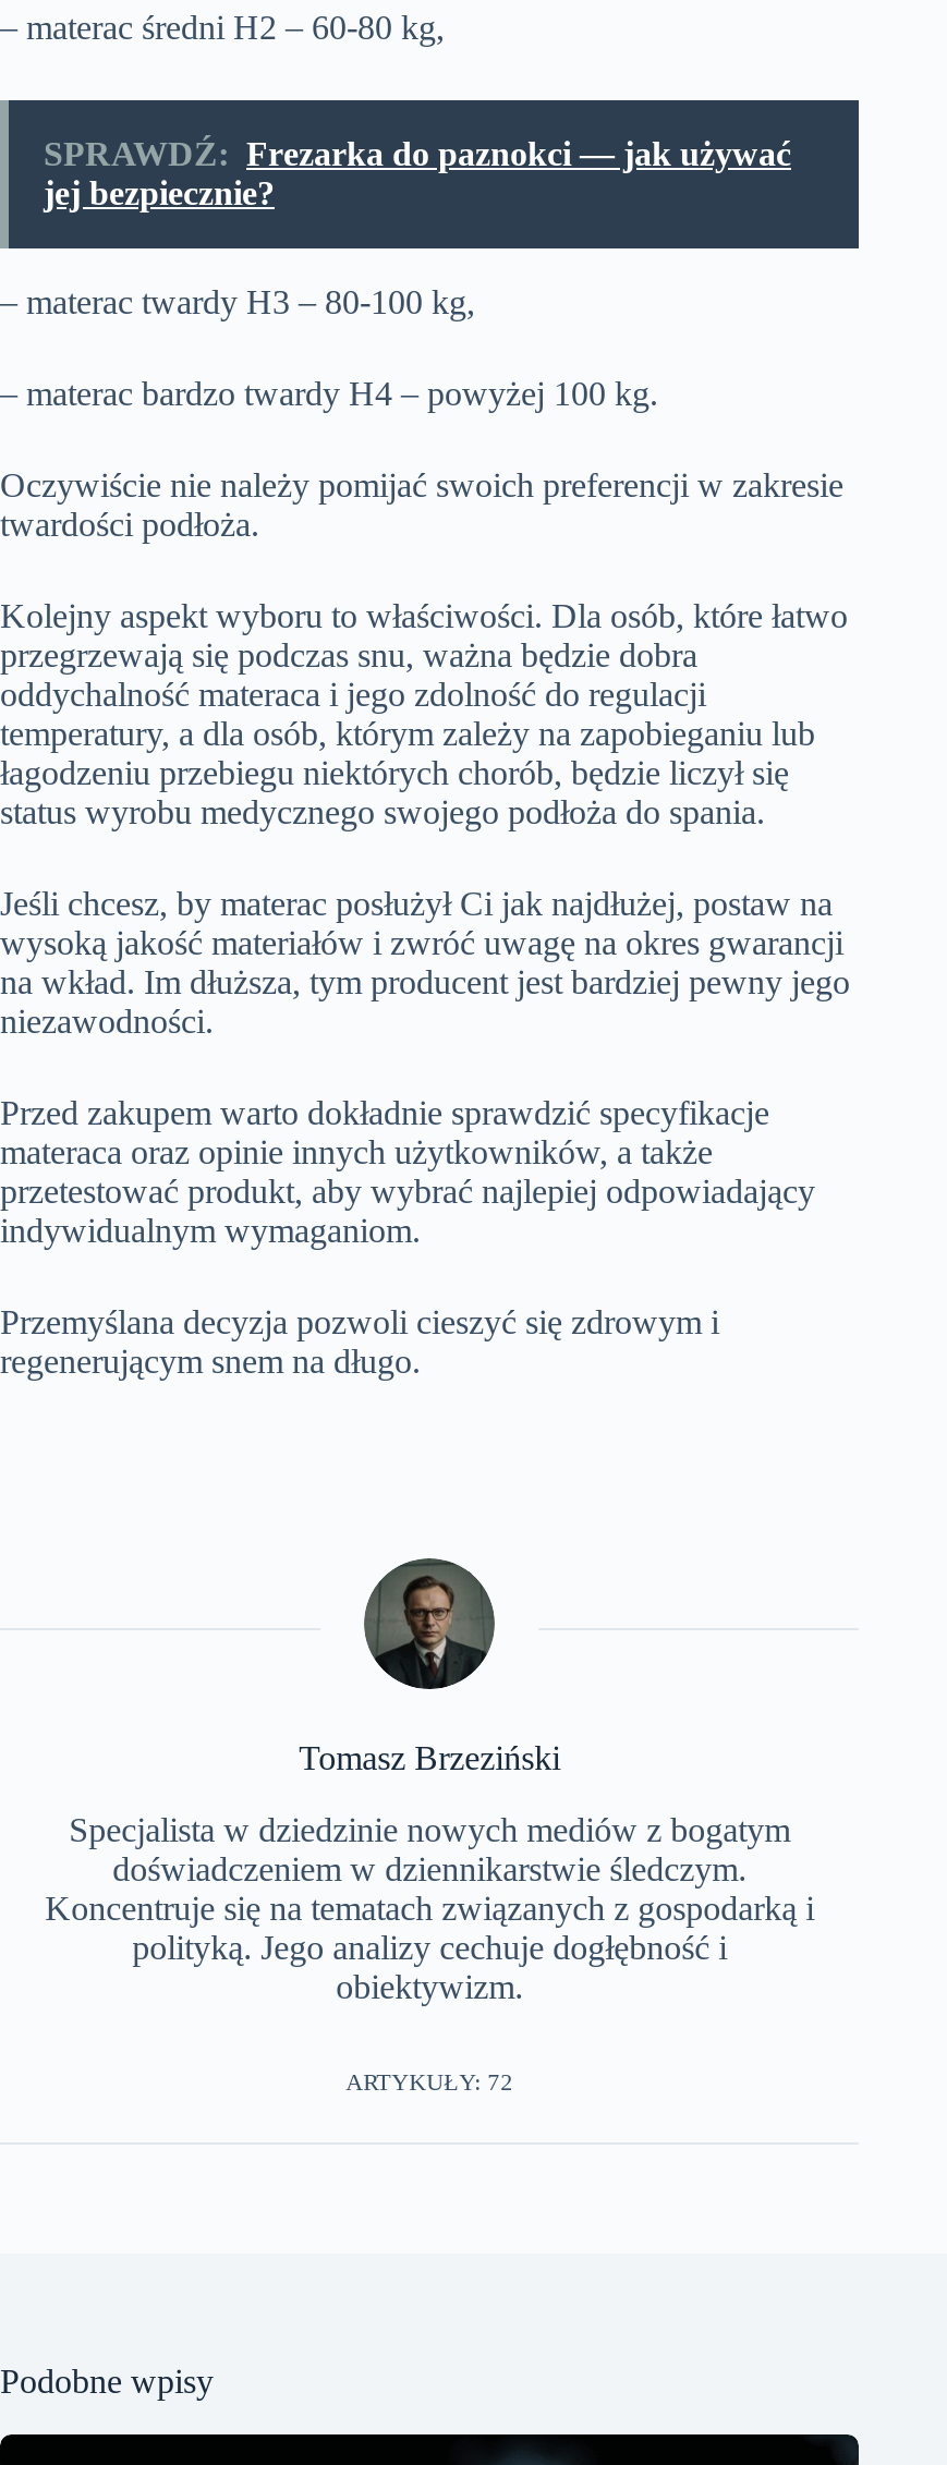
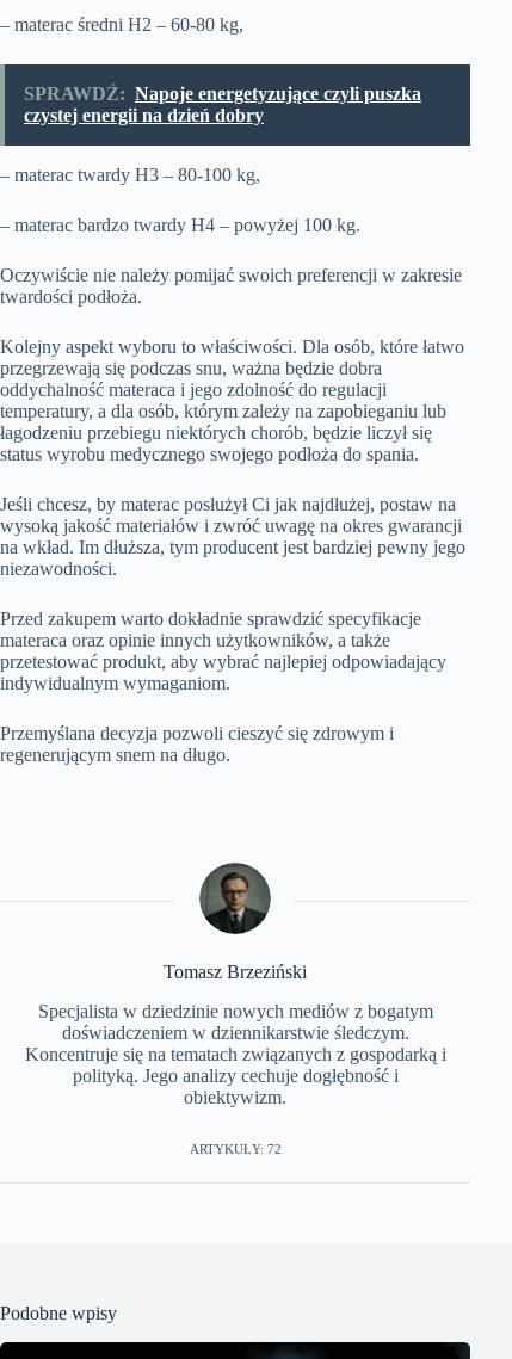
[44,136,791,212] SPRAWDŹ: Frezarka do paznokci — jak używać | jej bezpiecznie? -> [24,84,421,126] SPRAWDŹ: Napoje energetyzujące czyli puszka | czystej energii na dzień dobry

